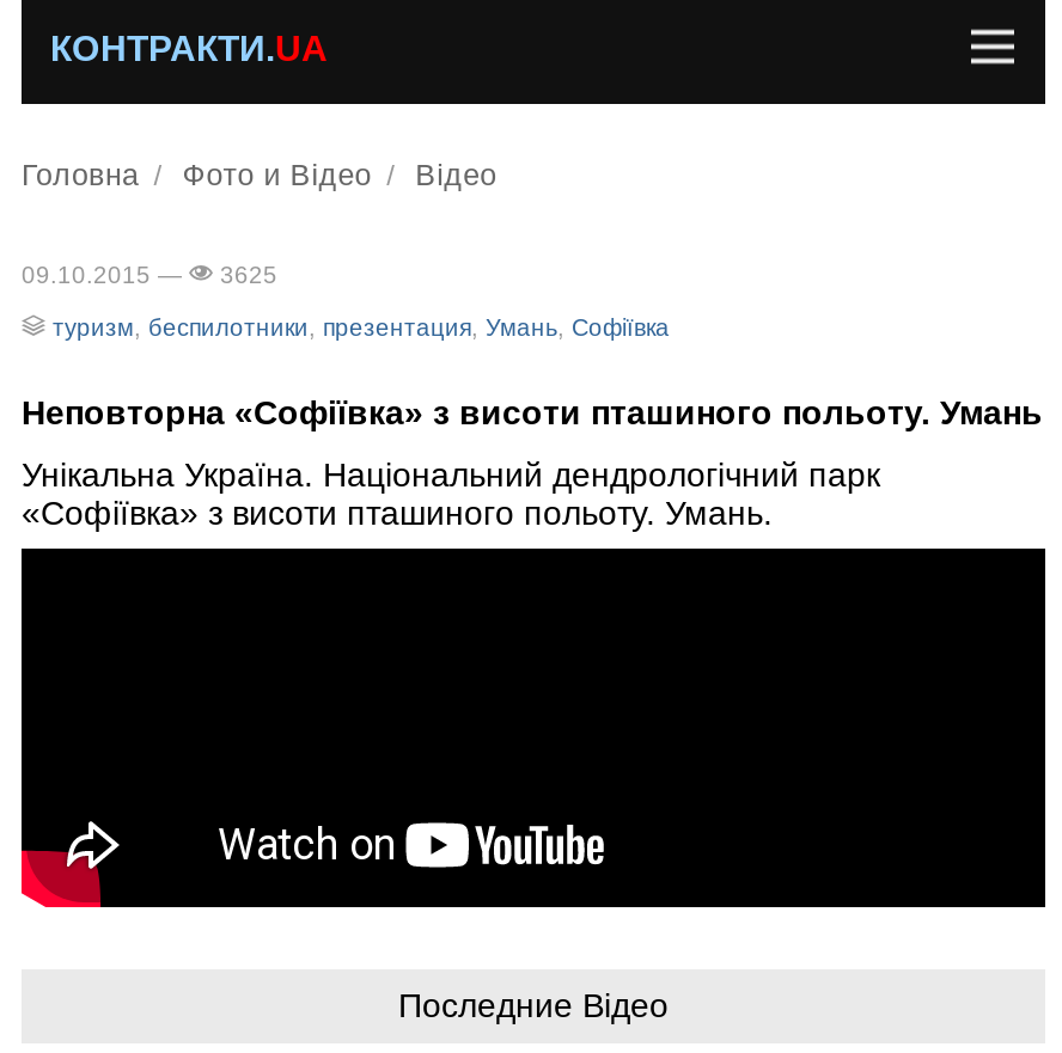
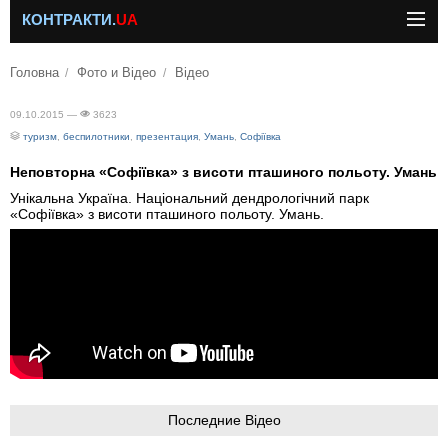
[22,262,277,288] 09.10.2015 — 3625 -> [10,109,117,120] 09.10.2015 — 3623

